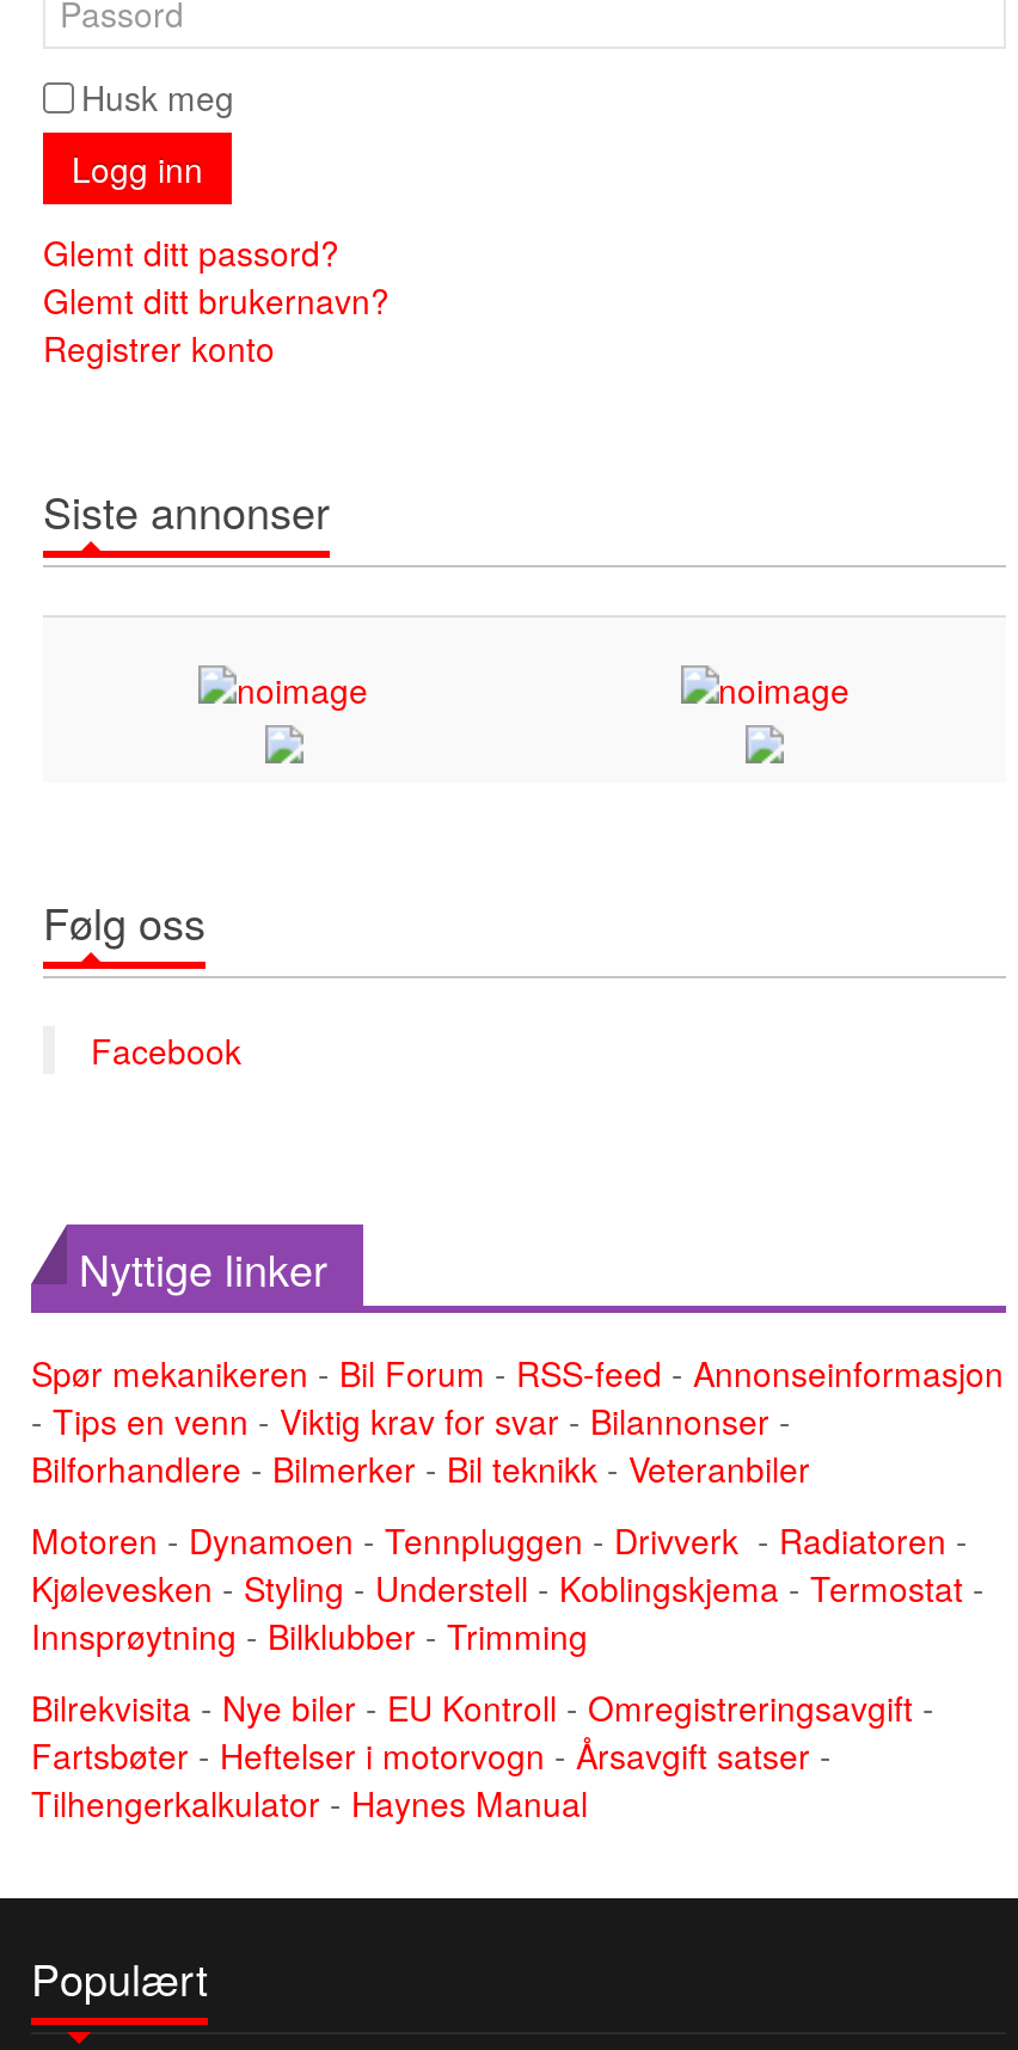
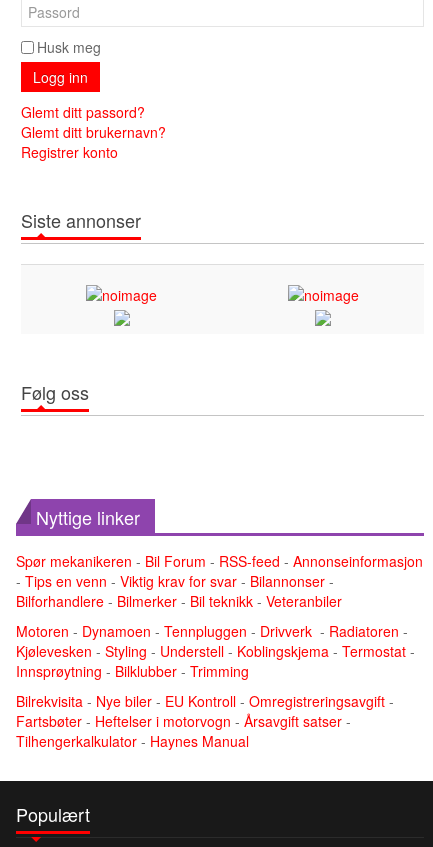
[91,1026,241,1074] Facebook -> none

